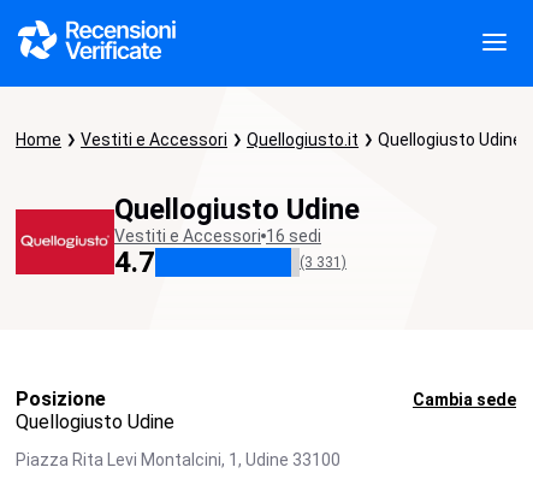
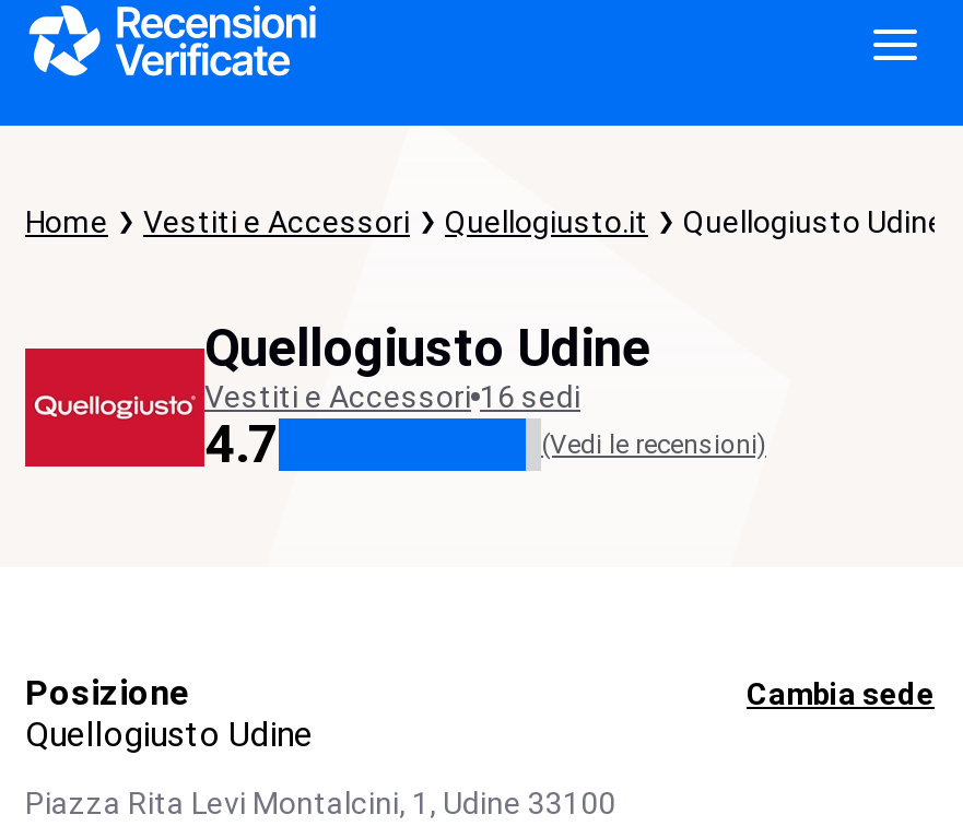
[300,254,347,271] (3 331) -> [541,429,766,460] (Vedi le recensioni)

